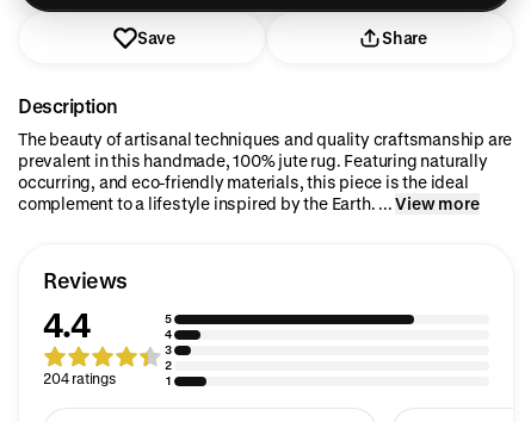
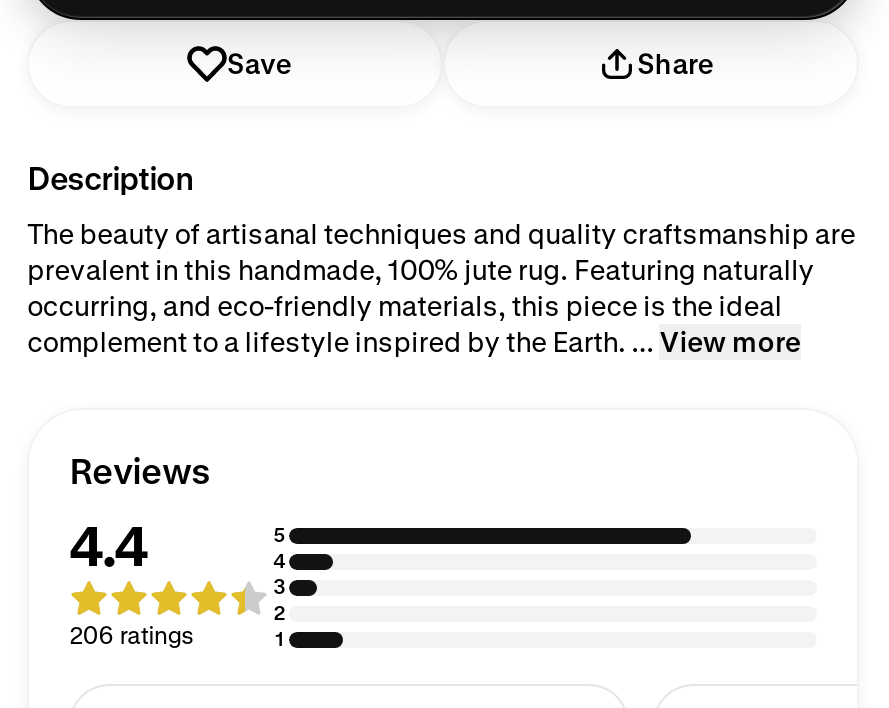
[43,370,117,386] 204 ratings -> [69,620,195,648] 206 ratings

